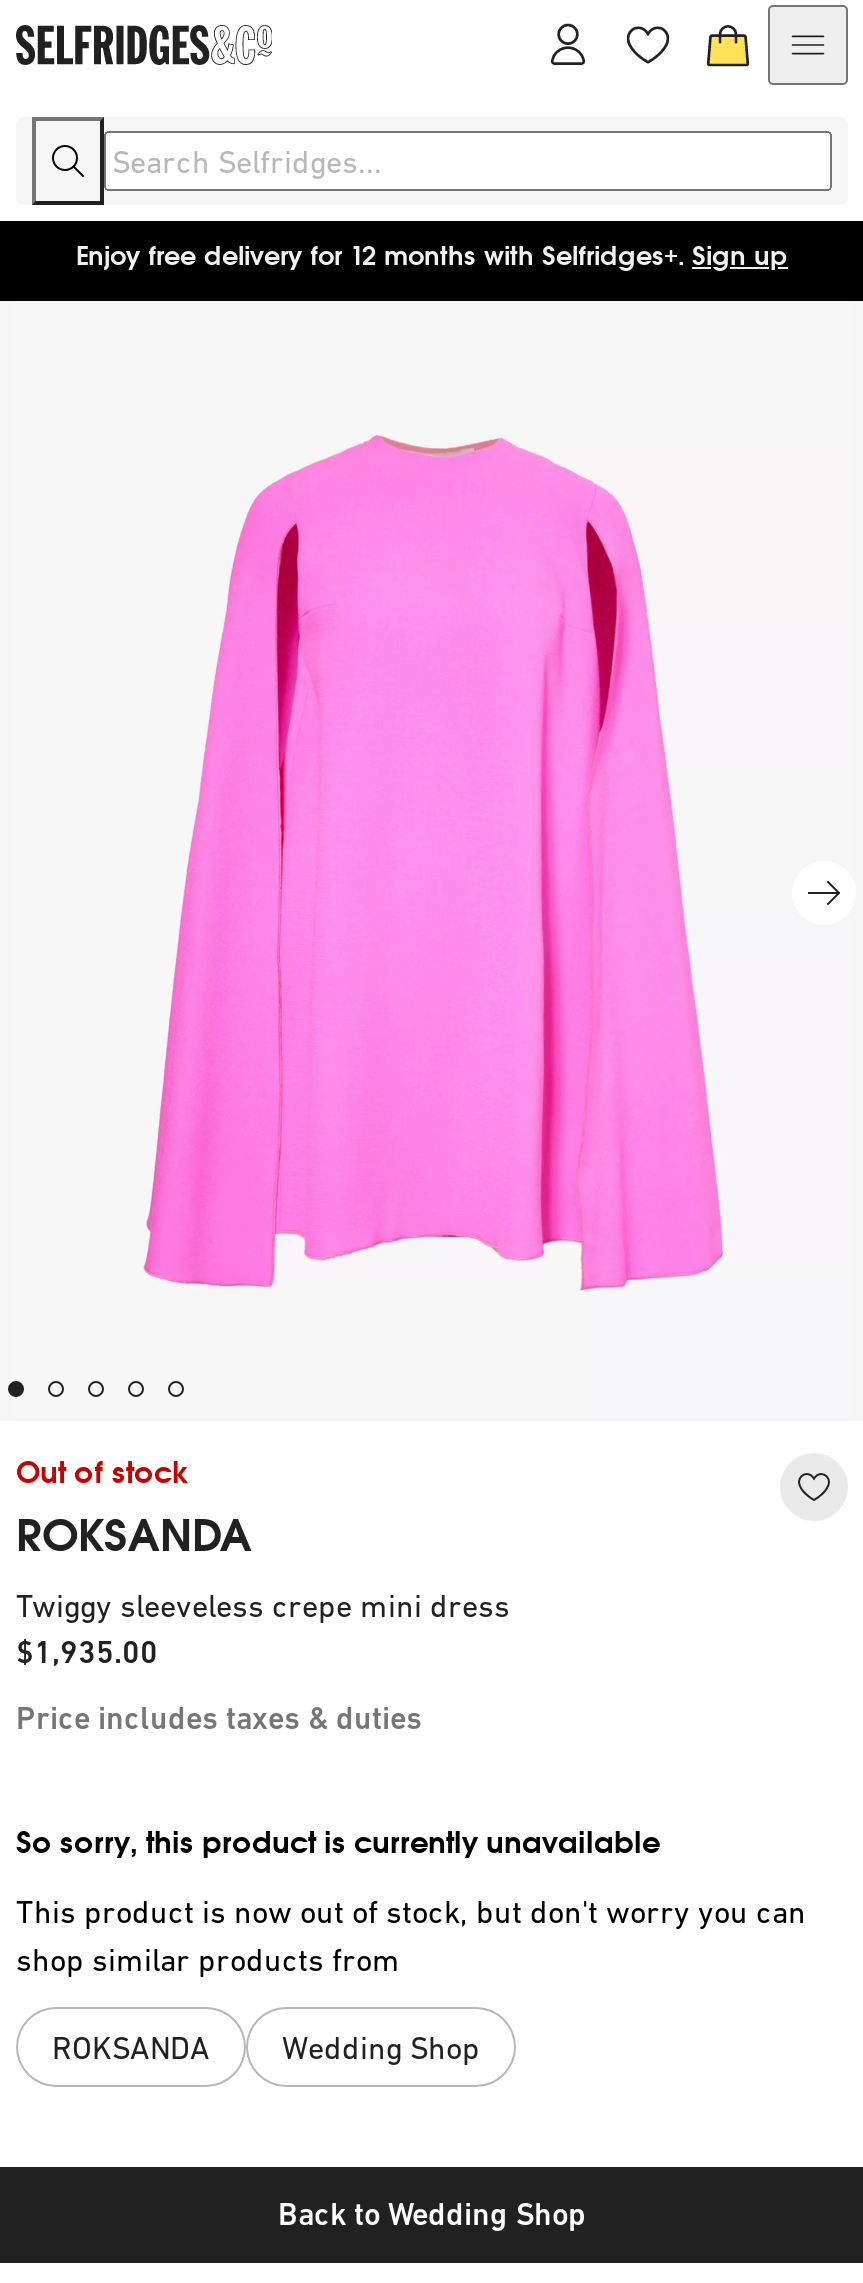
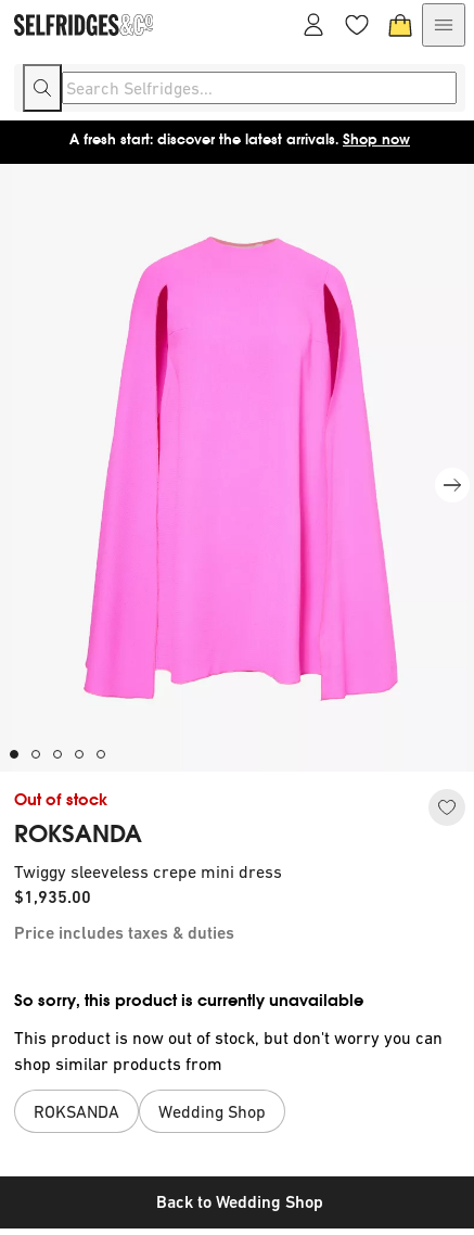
[76,239,788,273] Enjoy free delivery for 12 months with Selfridges+. Sign up -> [69,130,410,149] A fresh start: discover the latest arrivals. Shop now

